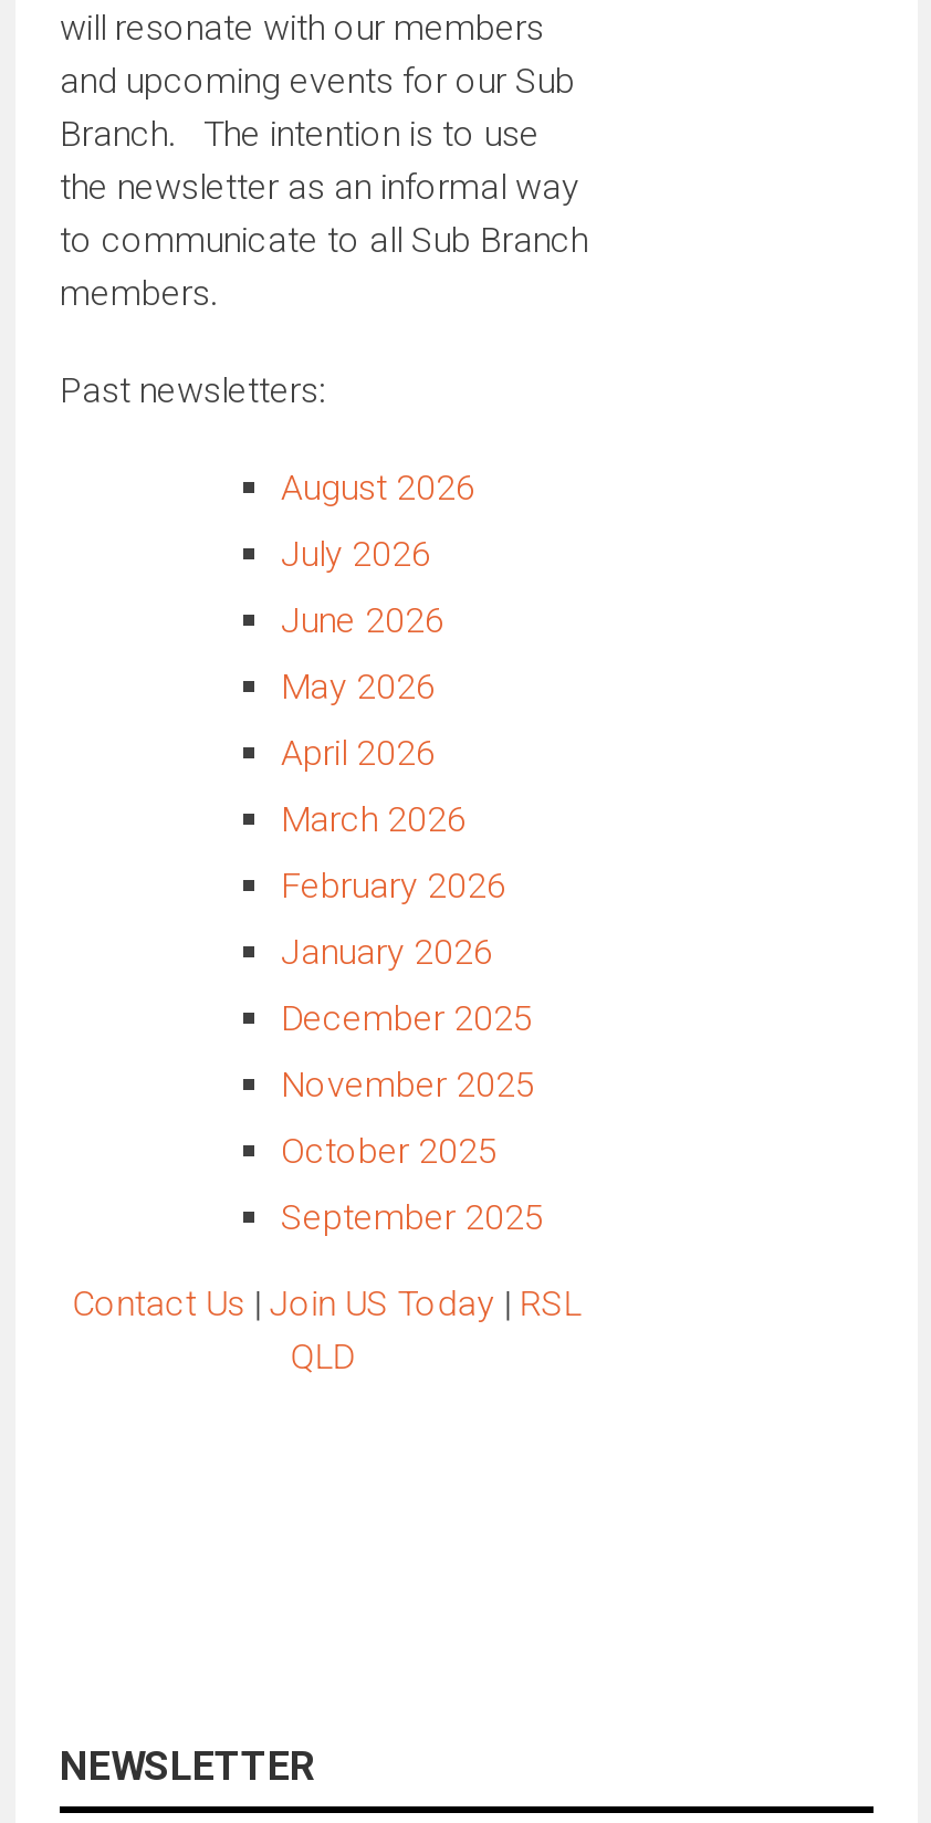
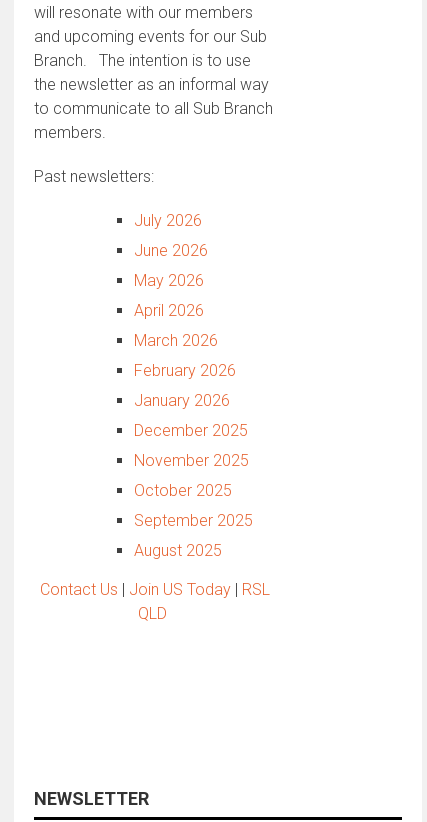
[281,467,475,509] August 2026 -> none
moved [281,533,544,1238] -> [134,211,253,530]: July 2026 | June 2026 | May 2026 | ... | October 2025 | September 2025
none -> [134,541,222,560] August 2025

